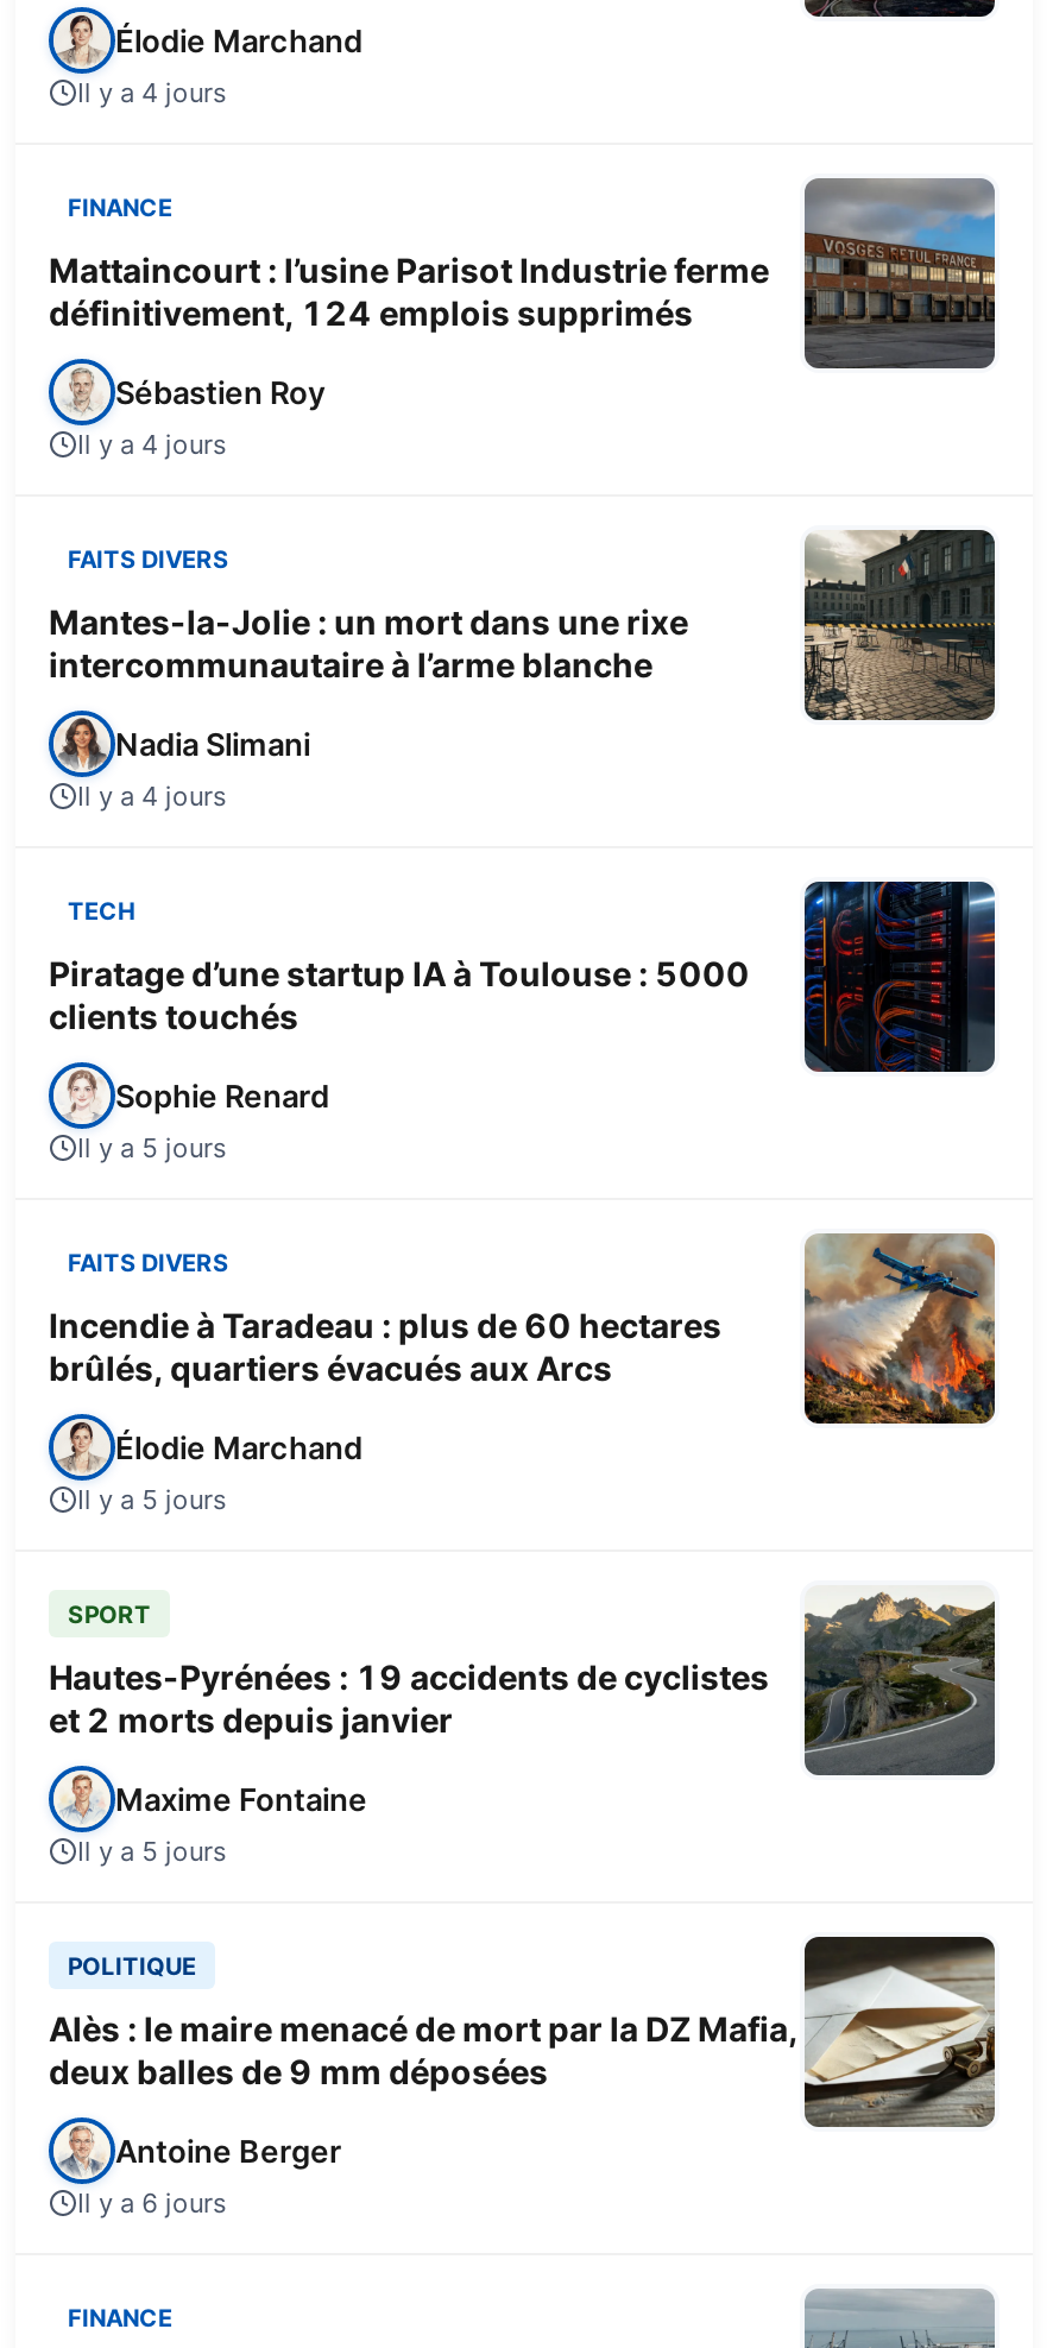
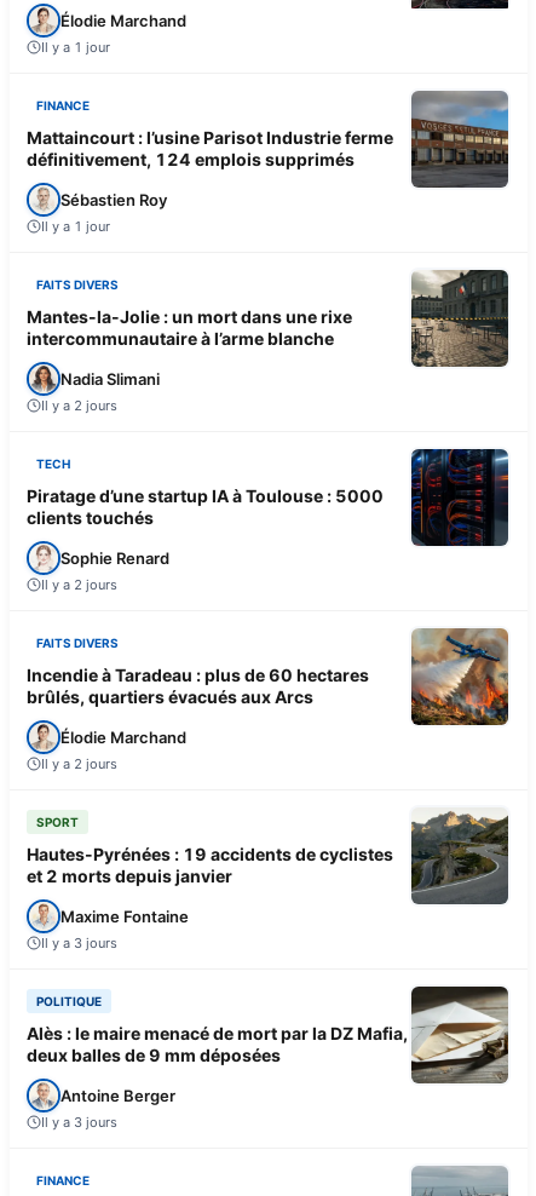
[77,75,227,108] Il y a 4 jours -> [41,38,110,55] Il y a 1 jour
[77,427,227,460] Il y a 4 jours -> [41,217,110,234] Il y a 1 jour
[77,779,227,812] Il y a 4 jours -> [41,397,117,414] Il y a 2 jours
[77,1130,227,1164] Il y a 5 jours -> [41,576,117,593] Il y a 2 jours
[77,1482,227,1515] Il y a 5 jours -> [41,755,117,772] Il y a 2 jours
[77,1834,227,1867] Il y a 5 jours -> [41,934,117,951] Il y a 3 jours
[77,2185,227,2219] Il y a 6 jours -> [41,1113,117,1130] Il y a 3 jours

